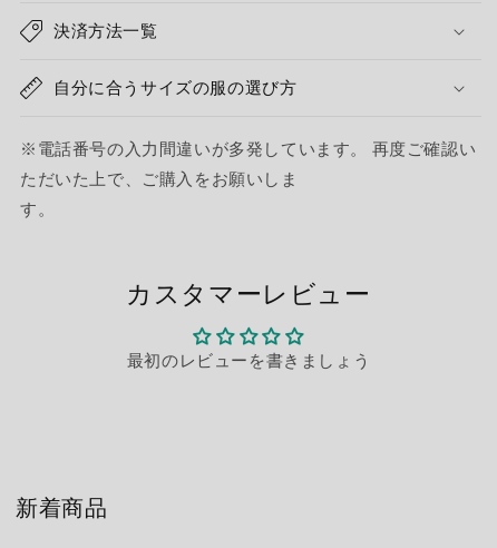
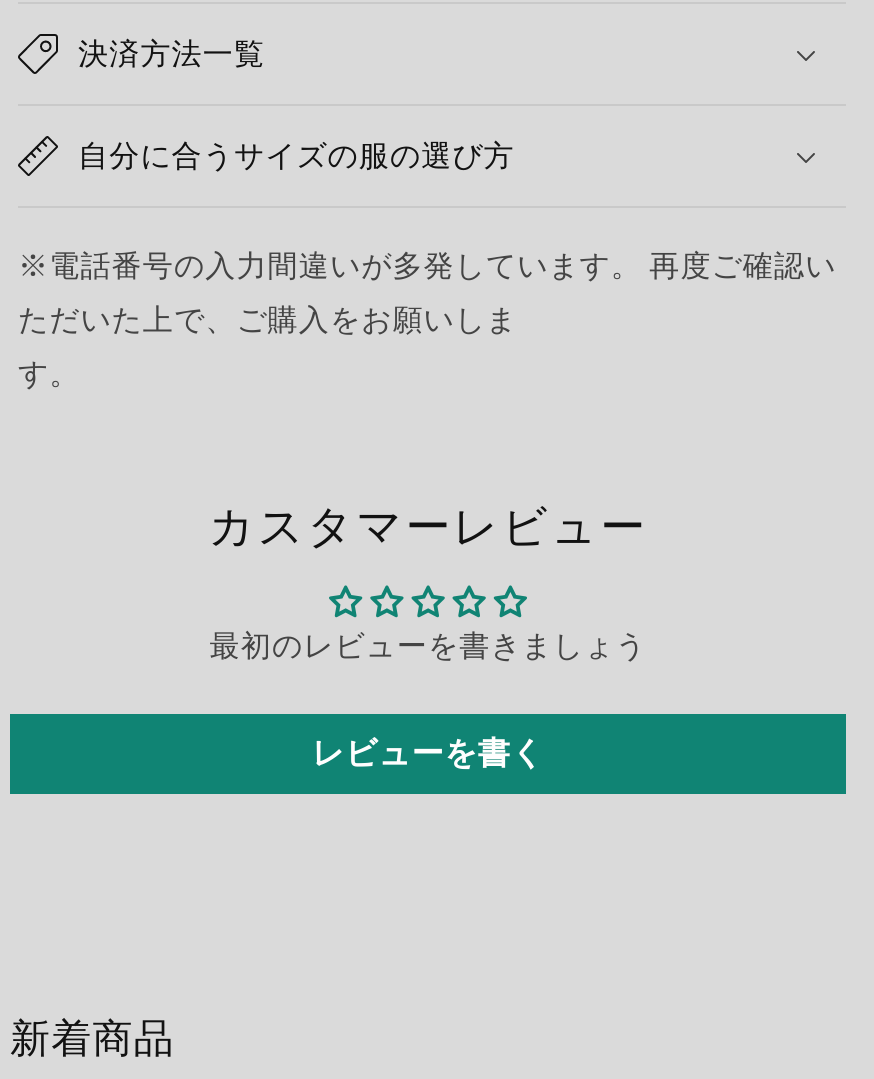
none -> [312,733,544,775] レビューを書く

